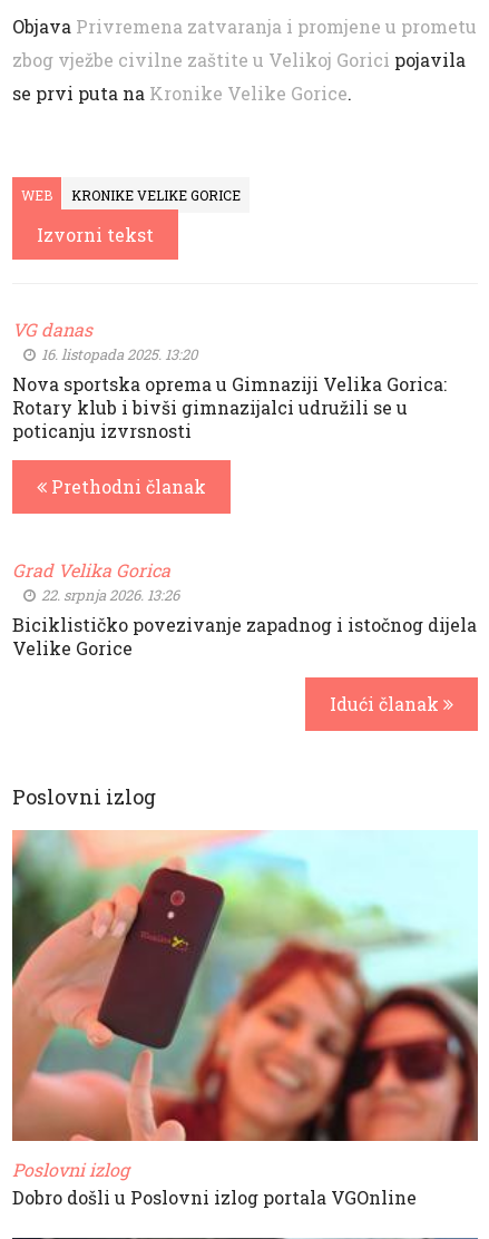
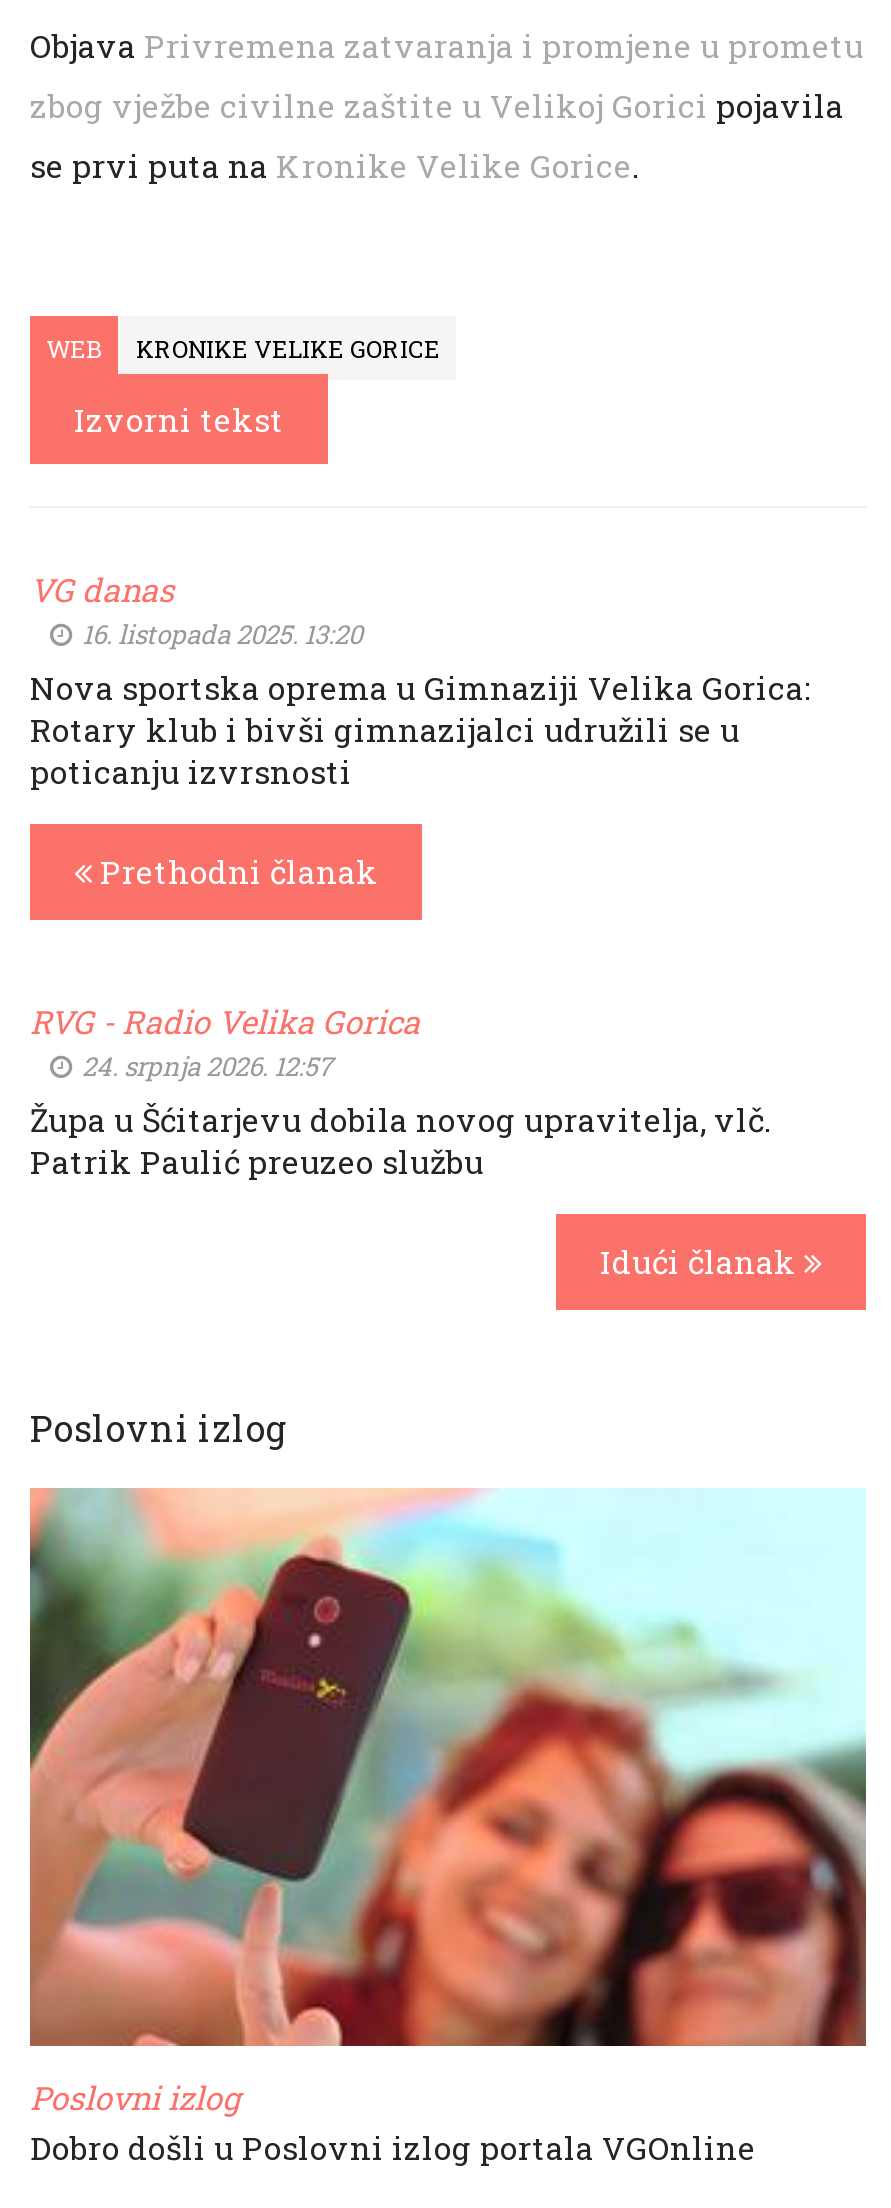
[12,558,477,660] Grad Velika Gorica | 22. srpnja 2026. 13:26 | Biciklističko povezivanje zapadnog i istočnog dijela | Velike Gorice -> [30,1000,772,1182] RVG - Radio Velika Gorica | 24. srpnja 2026. 12:57 | Župa u Šćitarjevu dobila novog upravitelja, vlč. | Patrik Paulić preuzeo službu

